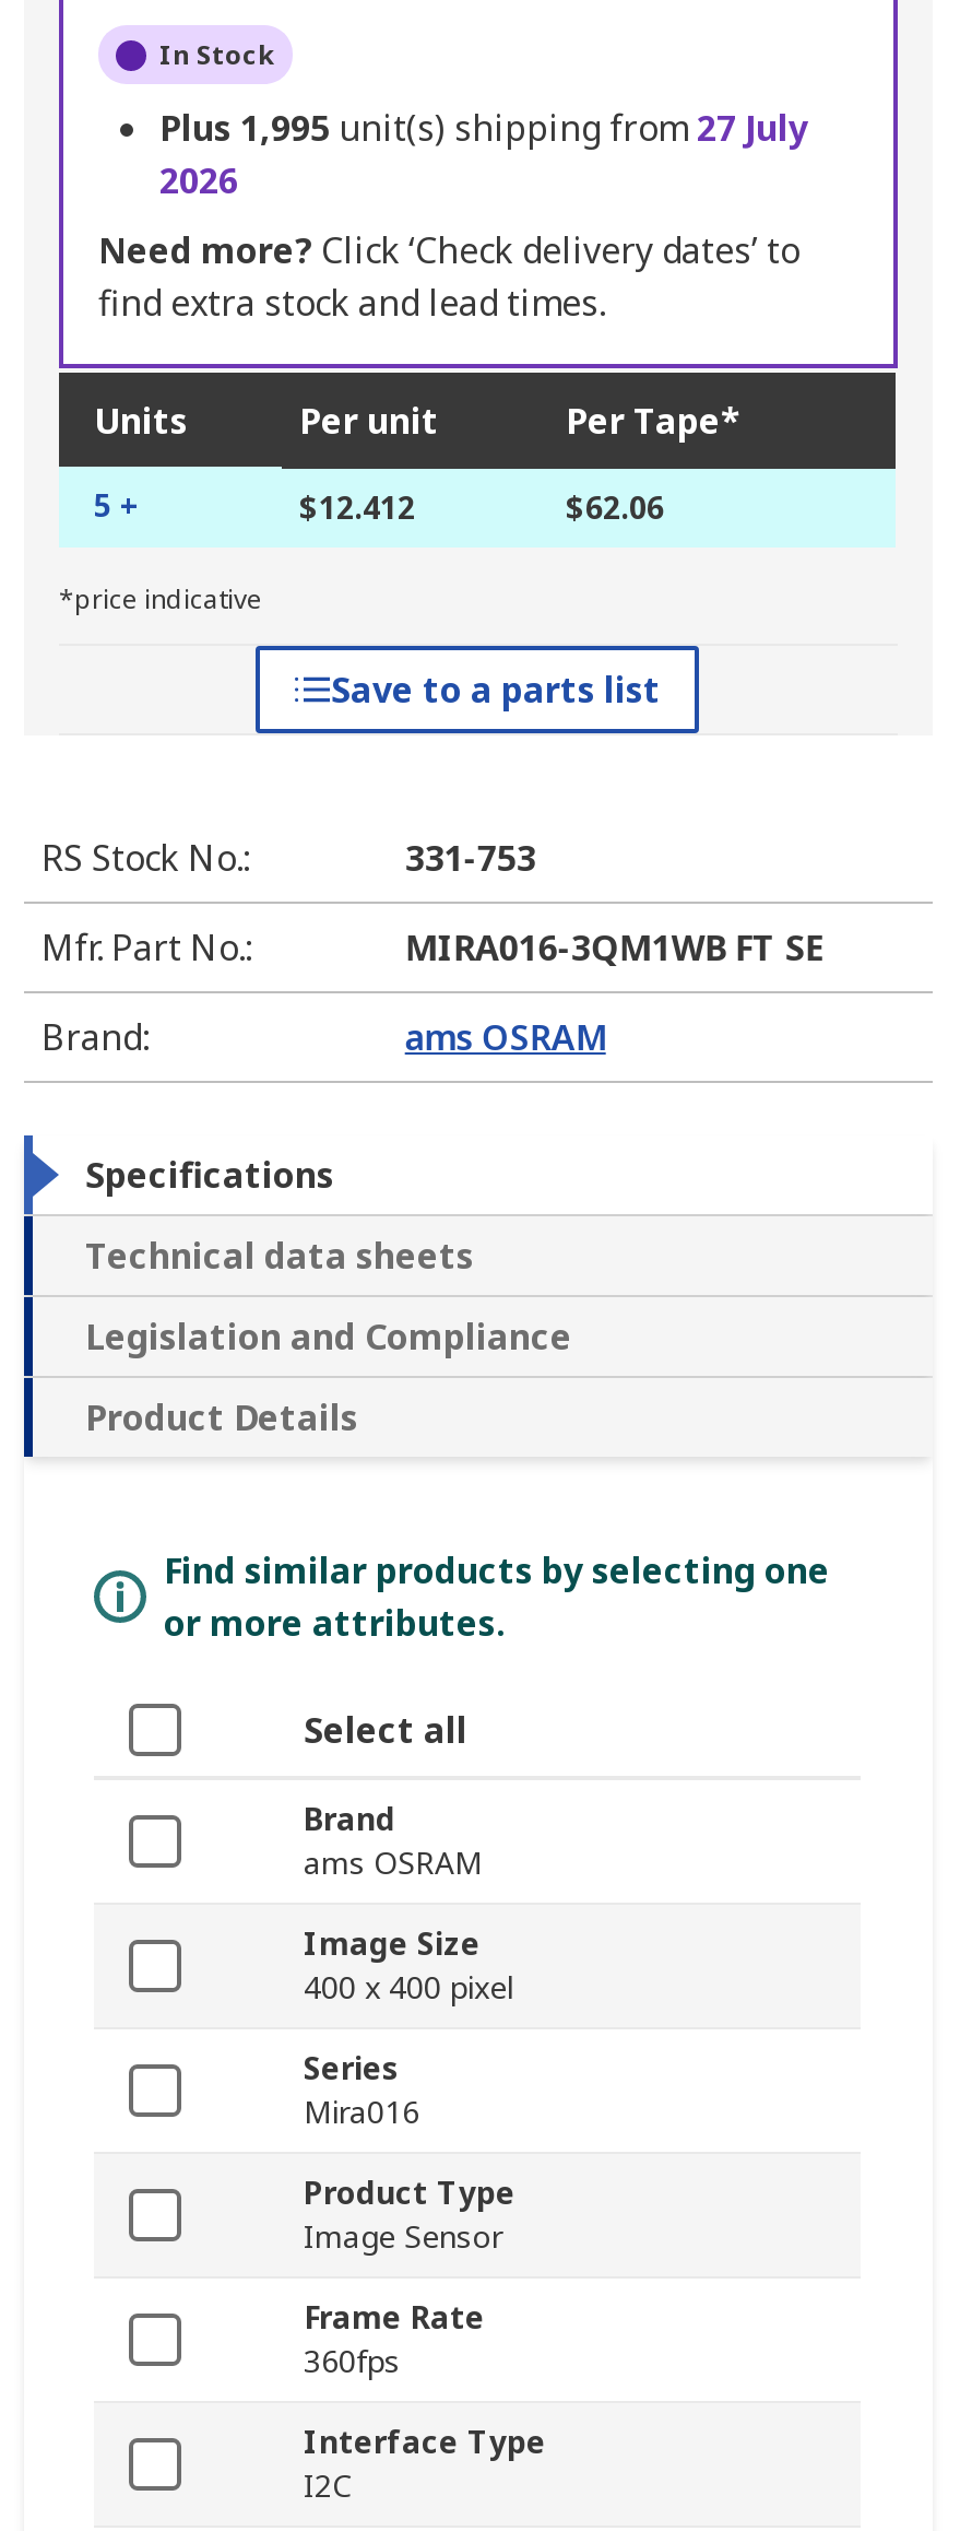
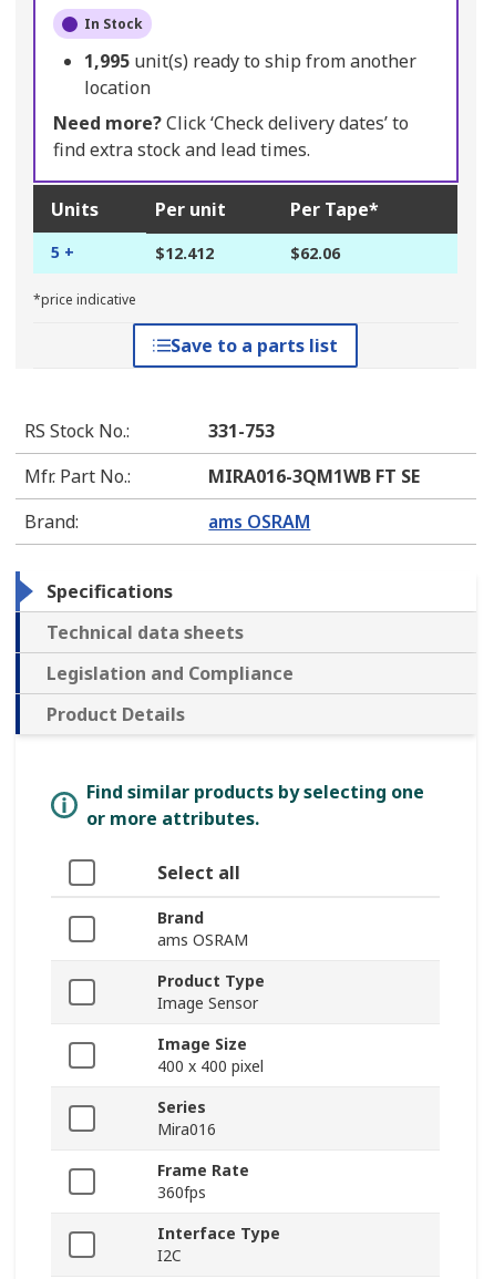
[159,105,808,205] Plus 1,995 unit(s) shipping from 27 July | 2026 -> [84,49,416,100] 1,995 unit(s) ready to ship from another | location
moved [304,1923,513,2133] -> [157,1034,264,1140]: Image Size | 400 x 400 pixel | Series | Mira016
moved [304,2173,515,2258] -> [157,971,265,1014]: Product Type | Image Sensor

